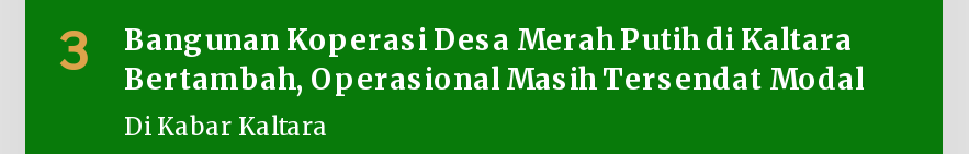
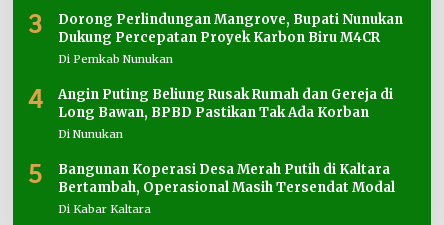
none -> [28,11,403,189] Dorong Perlindungan Mangrove, Bupati Nunukan | Dukung Percepatan Proyek Karbon Biru M4CR | Di Pemkab Nunukan | 4 | Angin Puting Beliung Rusak Rumah dan Gereja di | Long Bawan, BPBD Pastikan Tak Ada Korban | Di Nunukan | 5

